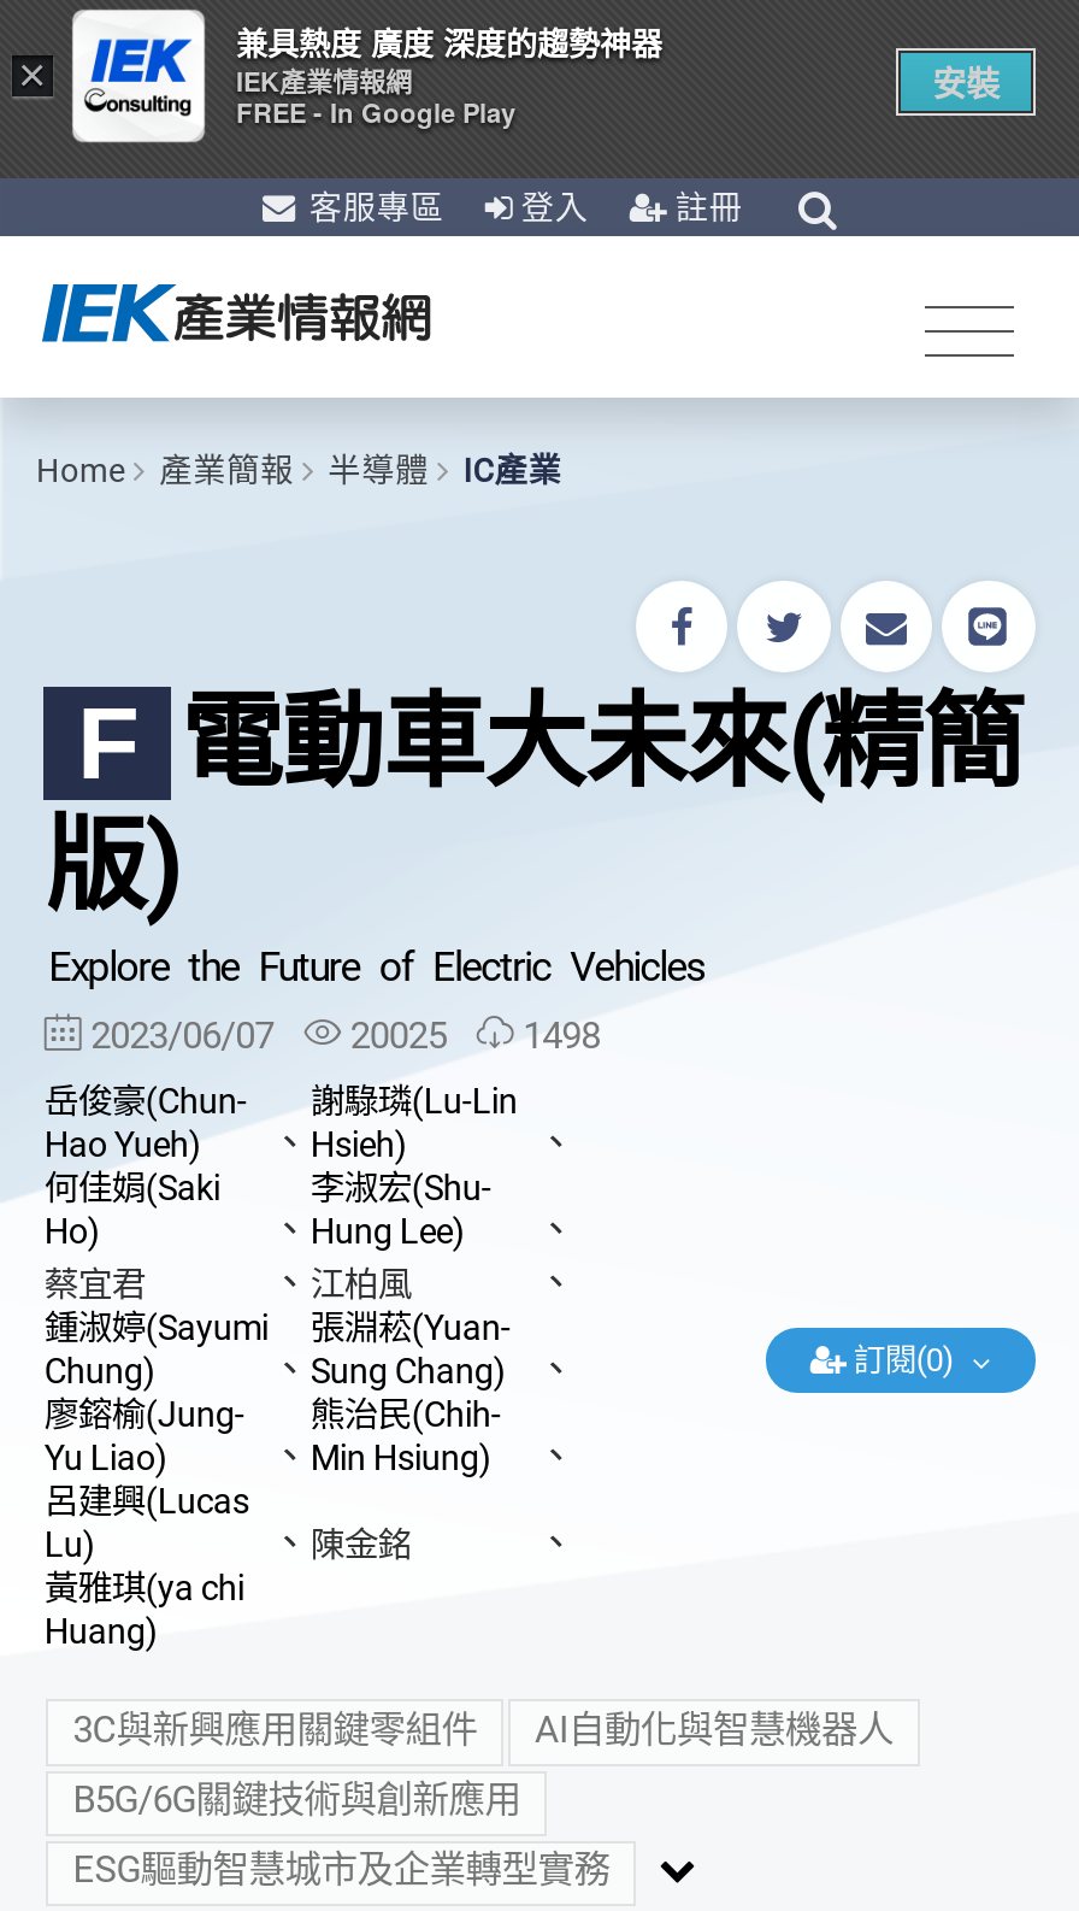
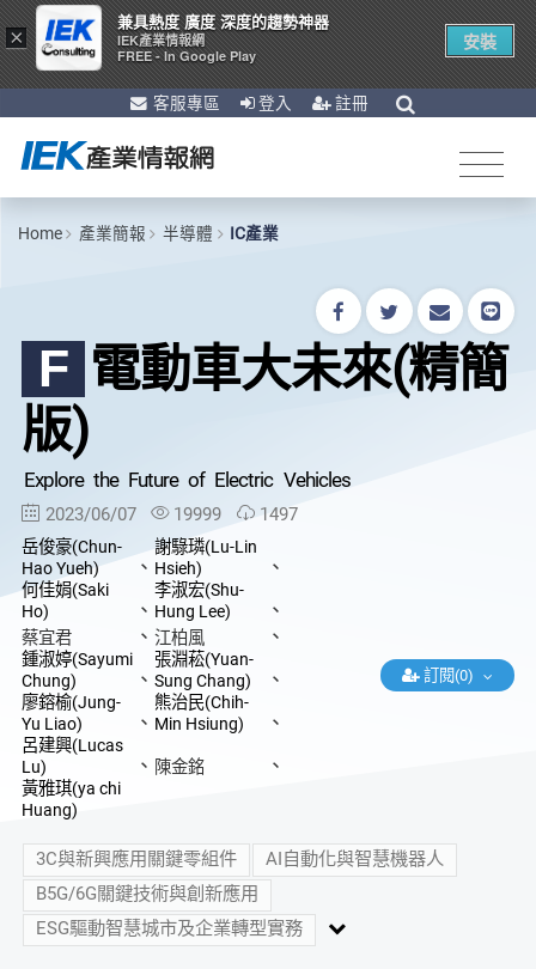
[350,1014,447,1057] 20025 -> [174,503,222,525] 19999
[523,1014,600,1057] 1498 -> [260,503,298,525] 1497

